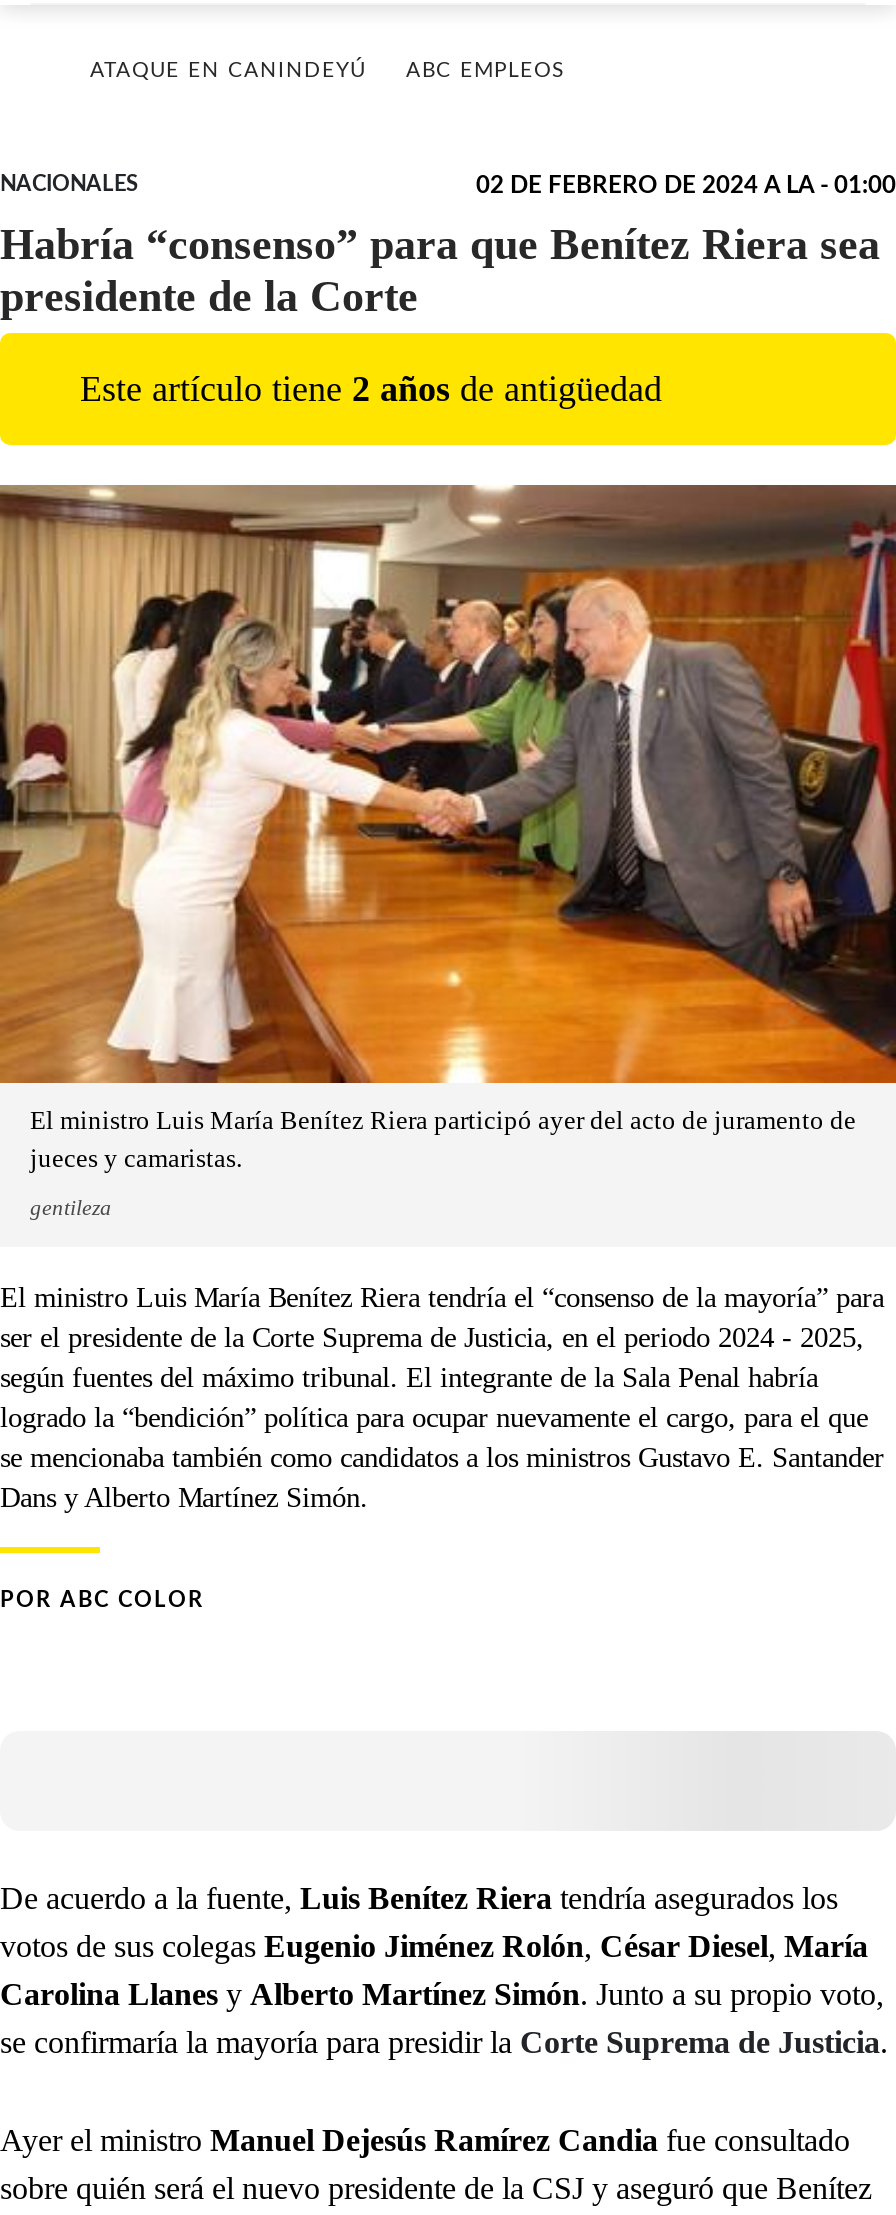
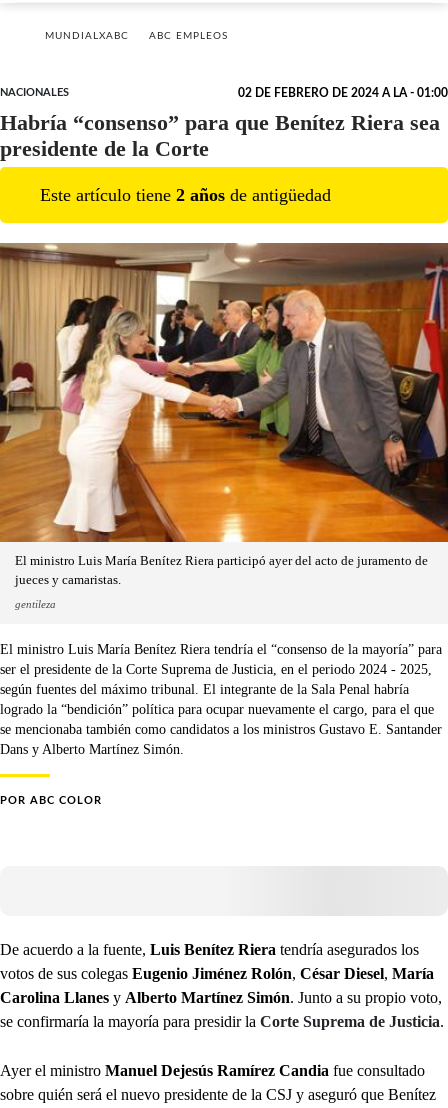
[90,61,366,81] ATAQUE EN CANINDEYÚ -> [45,31,129,41] MUNDIALXABC

